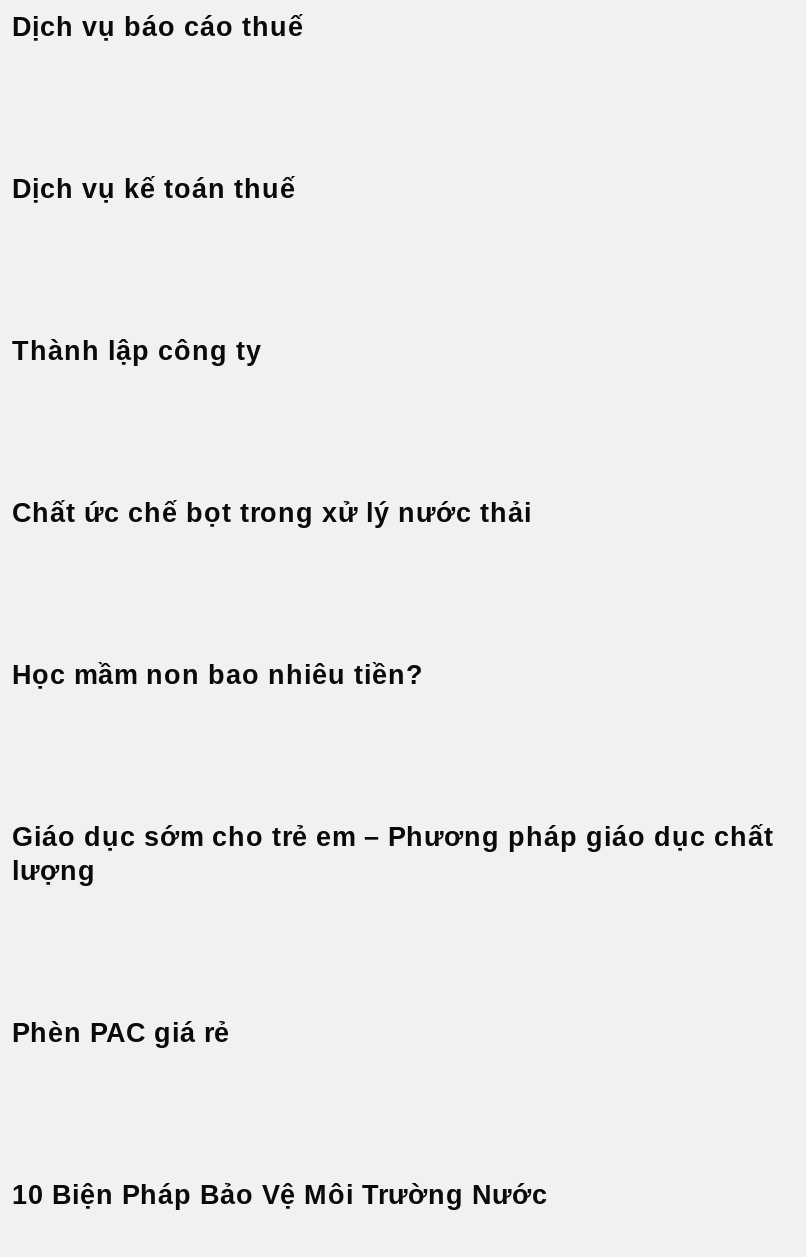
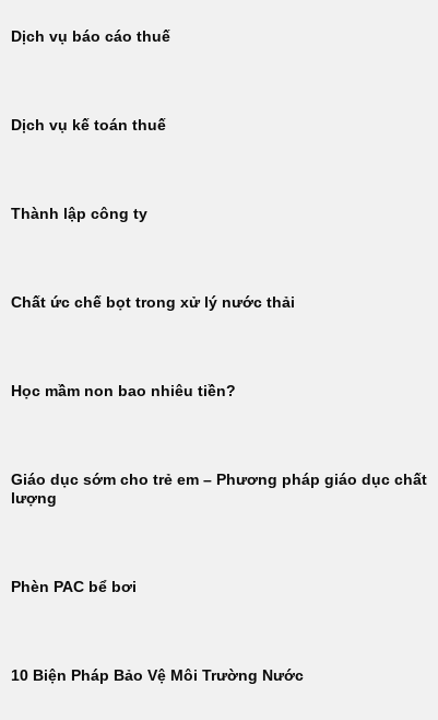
[12,1017,230,1047] Phèn PAC giá rẻ -> [11,579,137,595] Phèn PAC bể bơi

